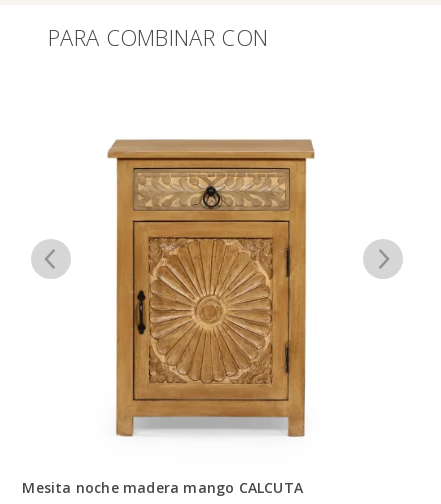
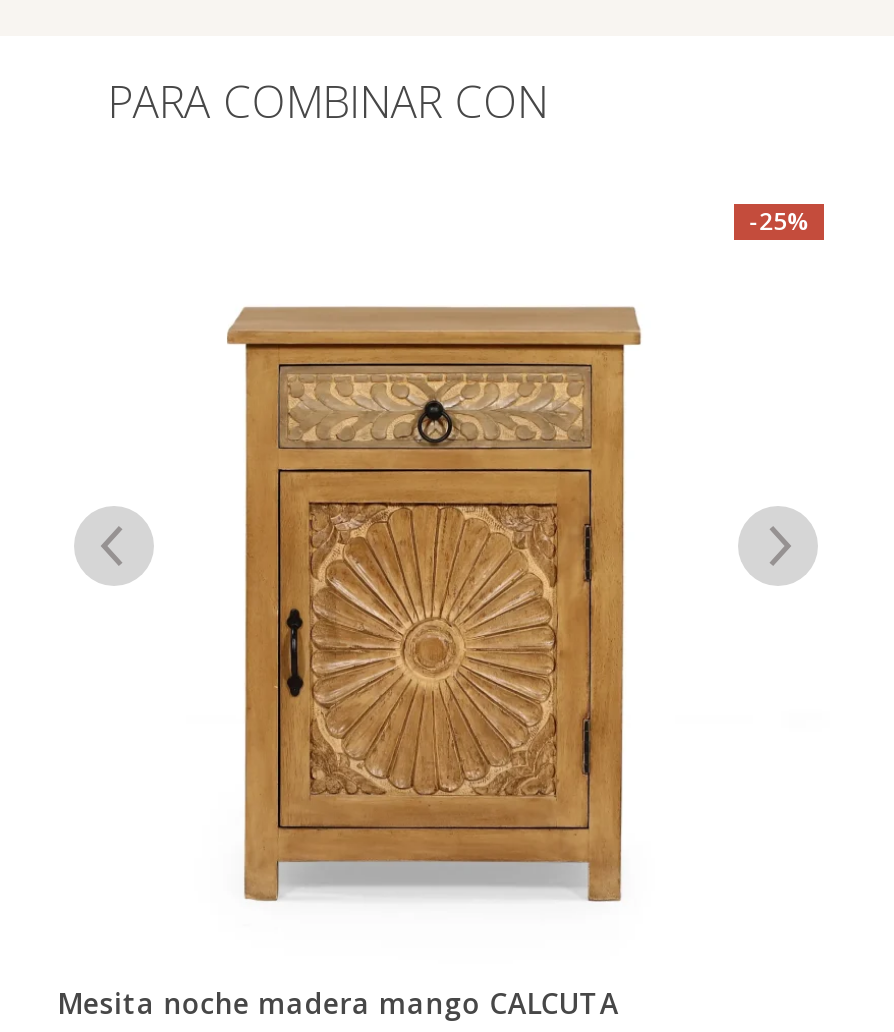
none -> [749,204,809,238] -25%

